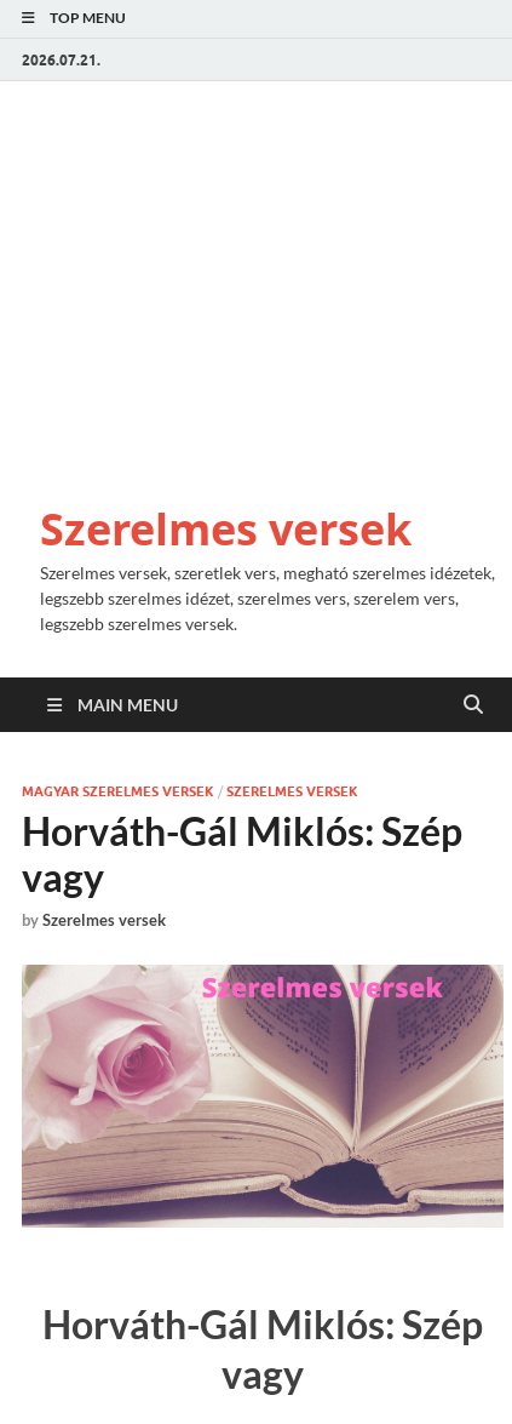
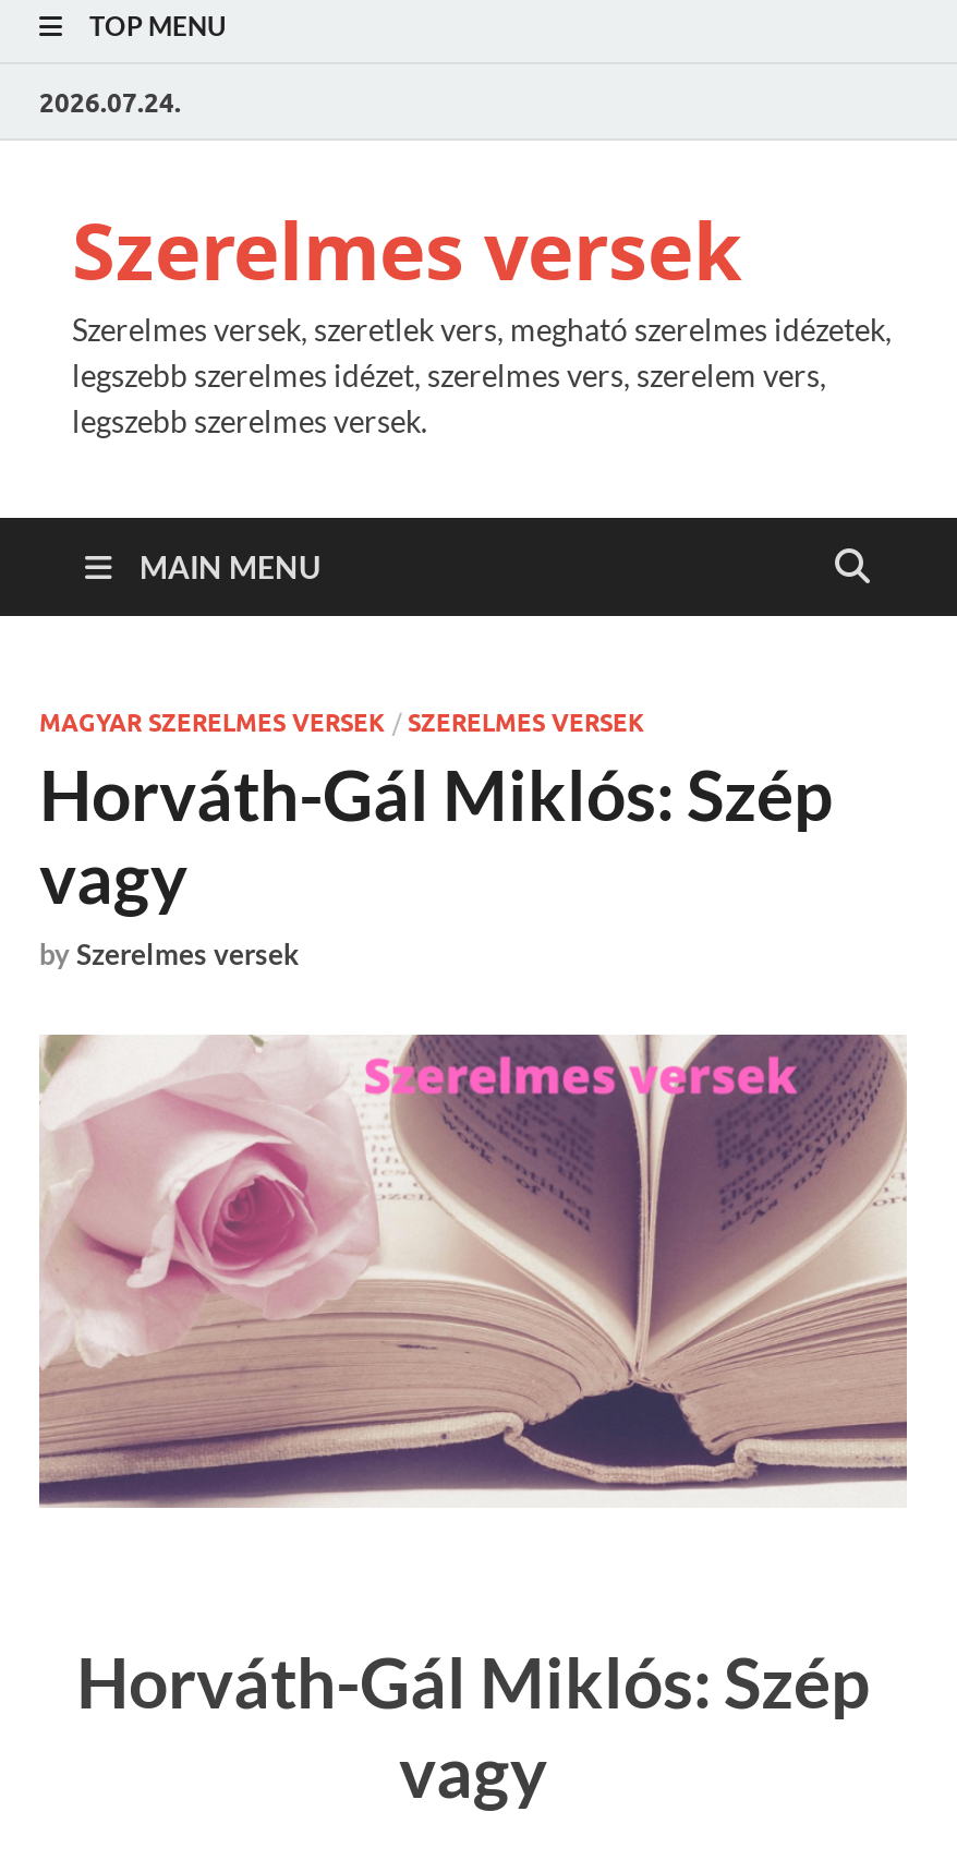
[22,50,100,68] 2026.07.21. -> [39,85,181,118] 2026.07.24.

